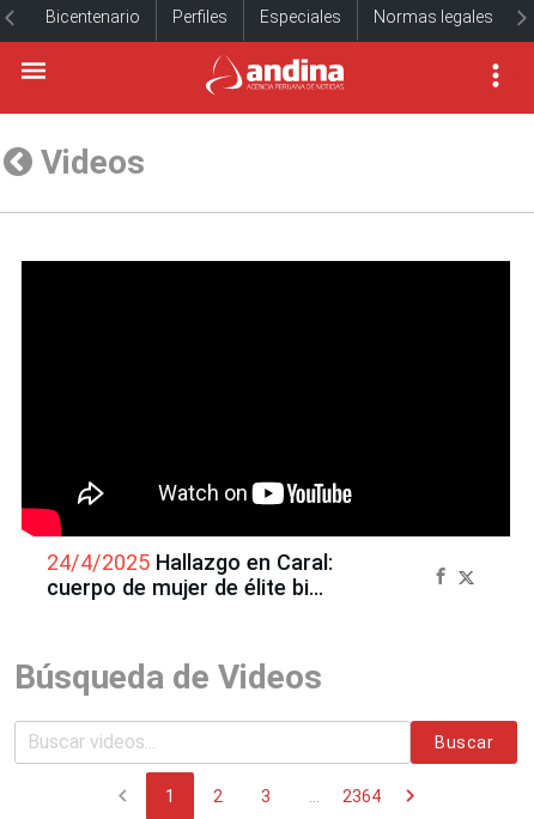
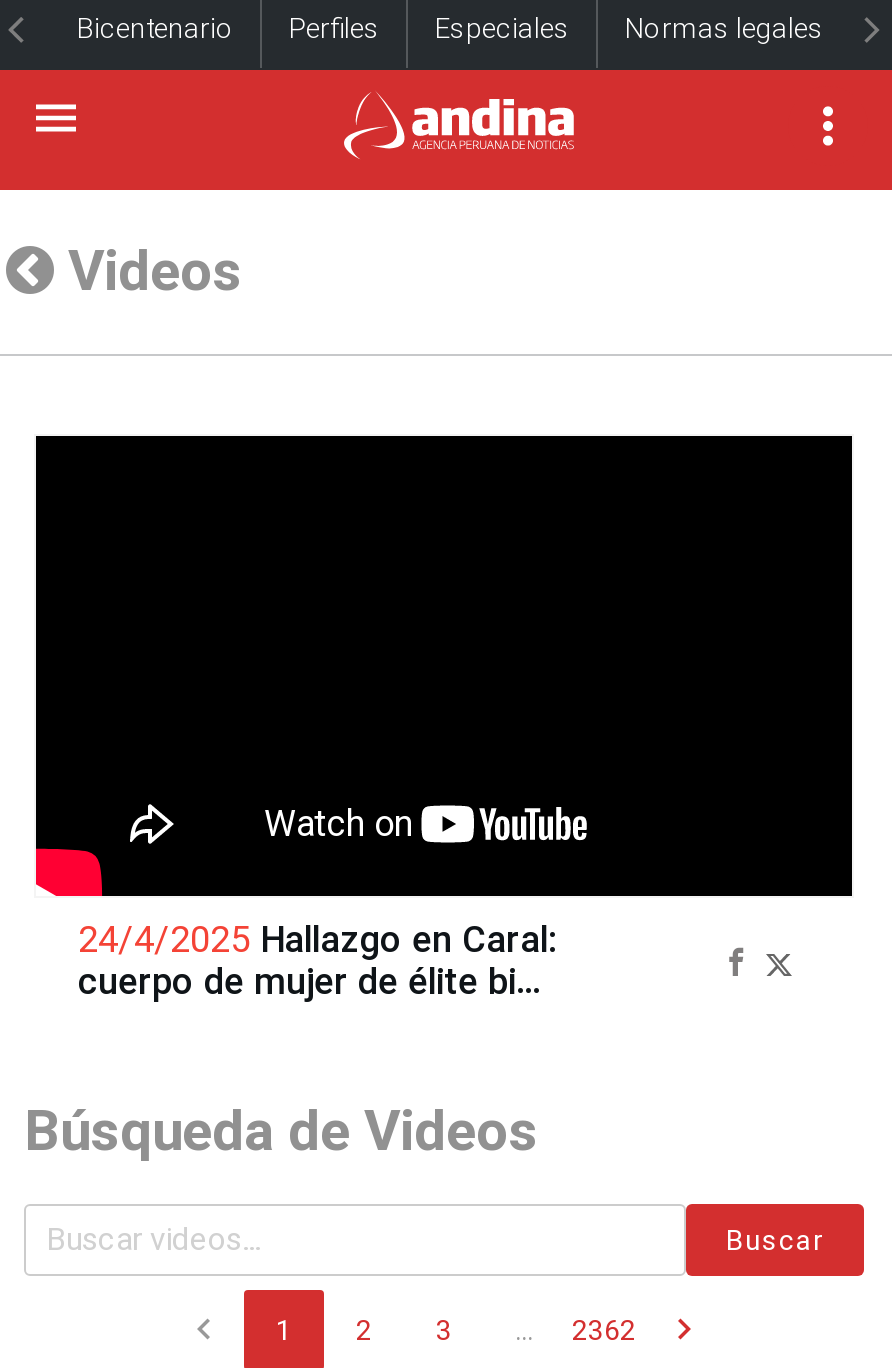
[342,786,381,805] 2364 -> [572,1313,636,1345] 2362

